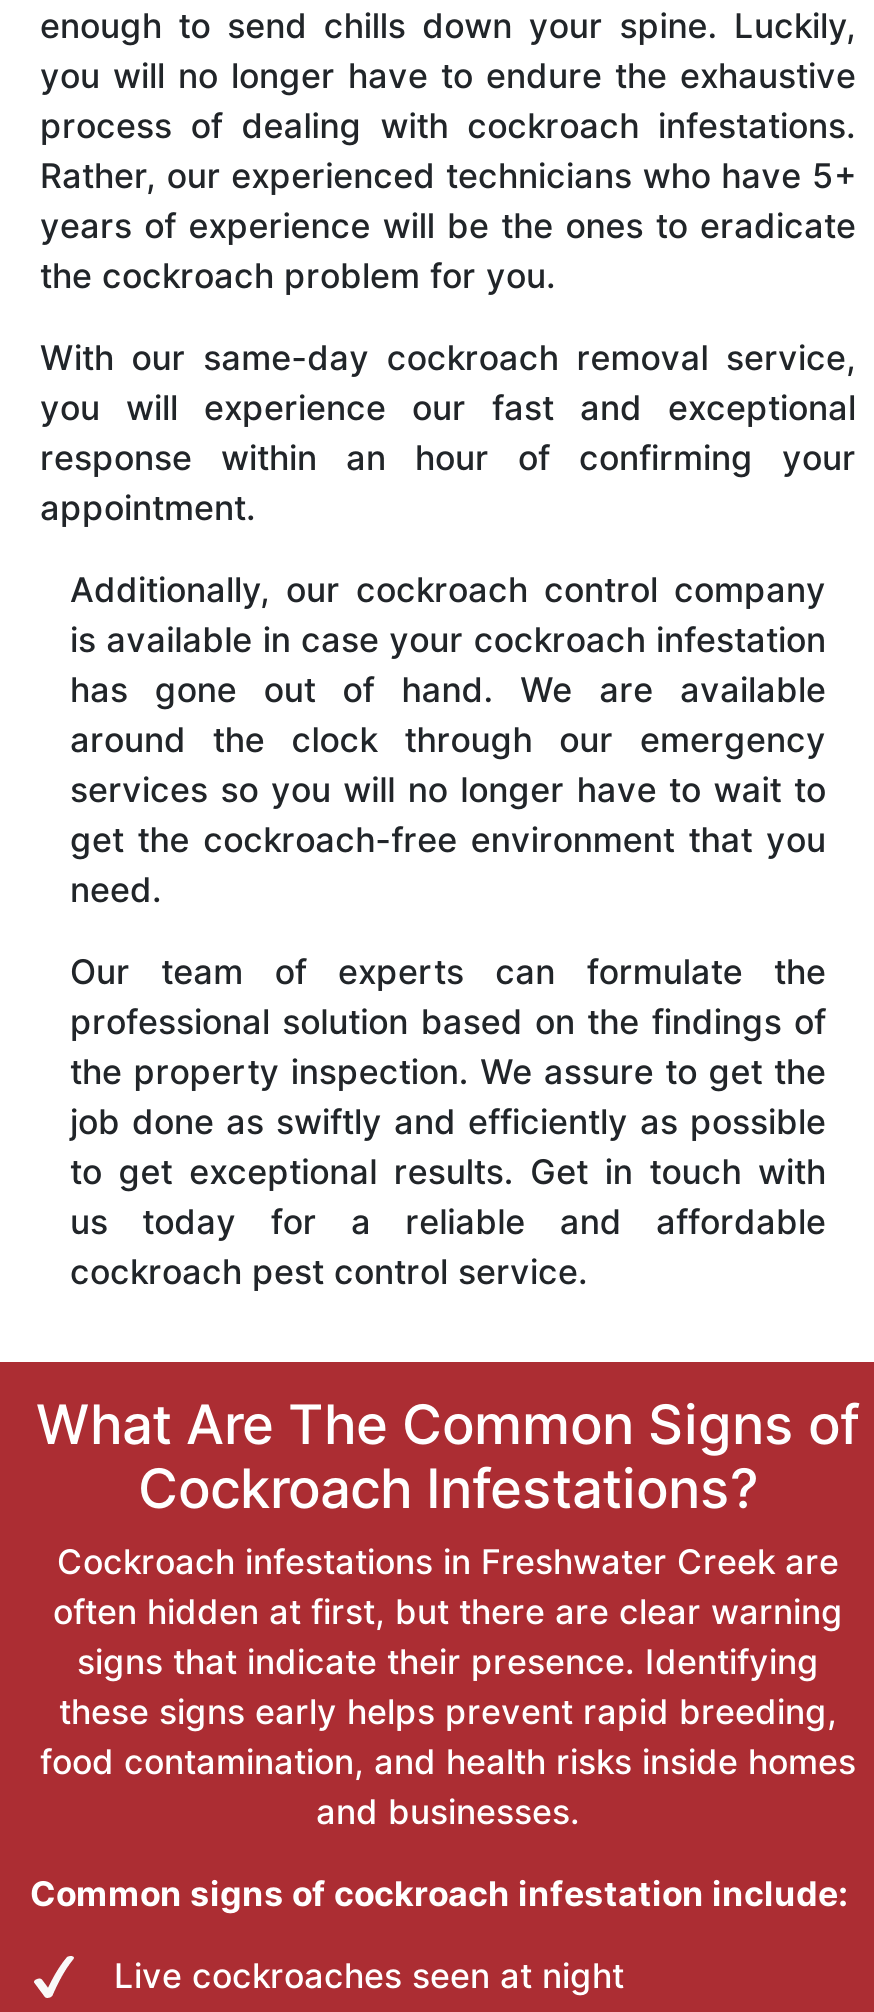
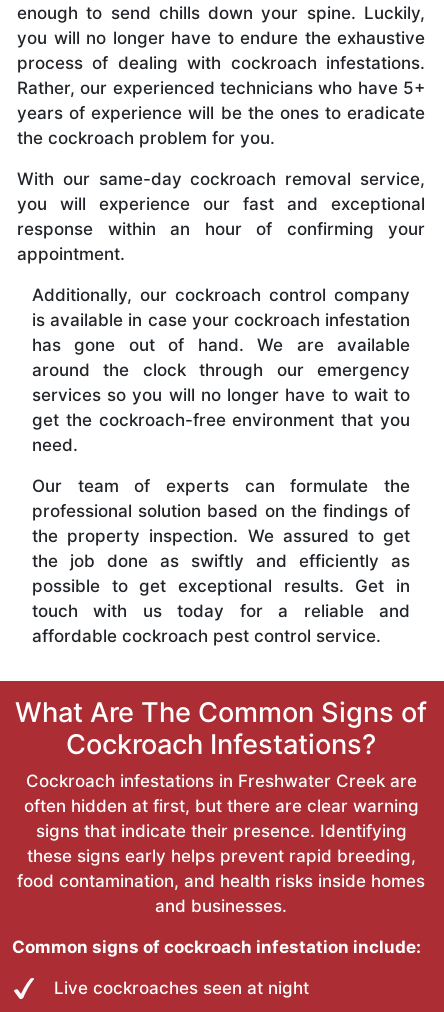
[70,1053,826,1293] the property inspection. We assure to get the | job done as swiftly and efficiently as possible | to get exceptional results. Get in touch with | us today for a reliable and affordable | cockroach pest control service. -> [32,526,410,646] the property inspection. We assured to get | the job done as swiftly and efficiently as | possible to get exceptional results. Get in | touch with us today for a reliable and | affordable cockroach pest control service.

